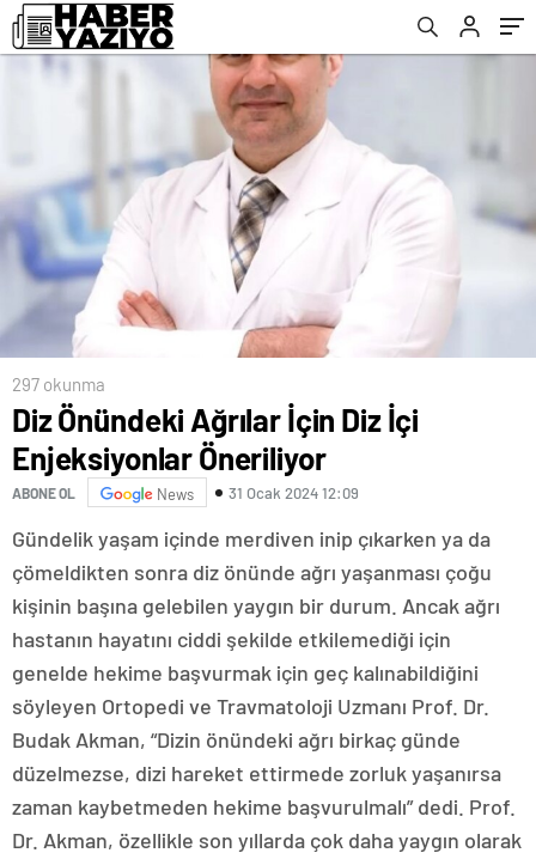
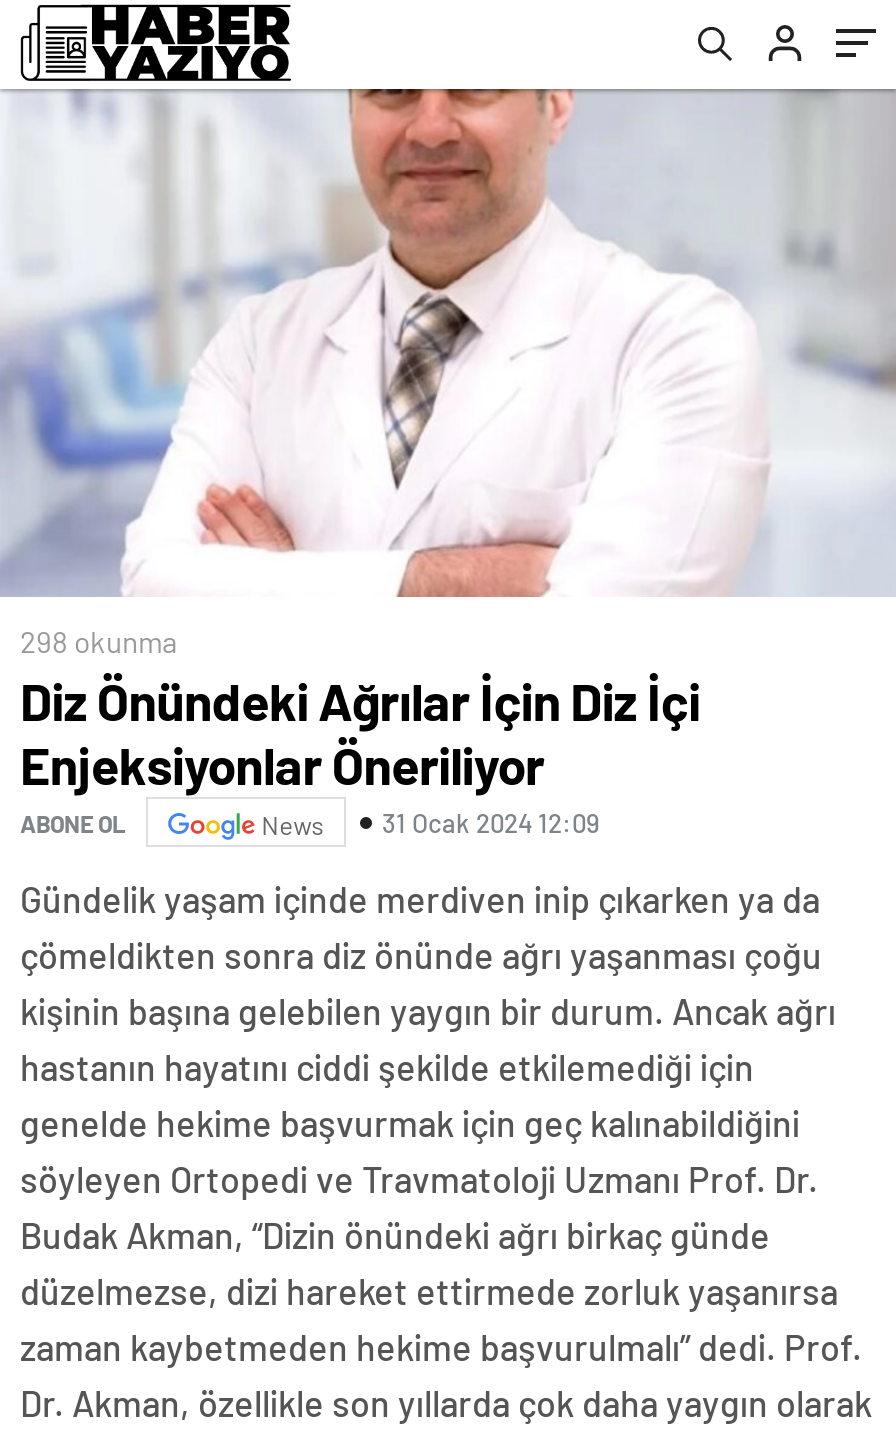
[12,374,105,395] 297 okunma -> [20,624,178,660] 298 okunma

